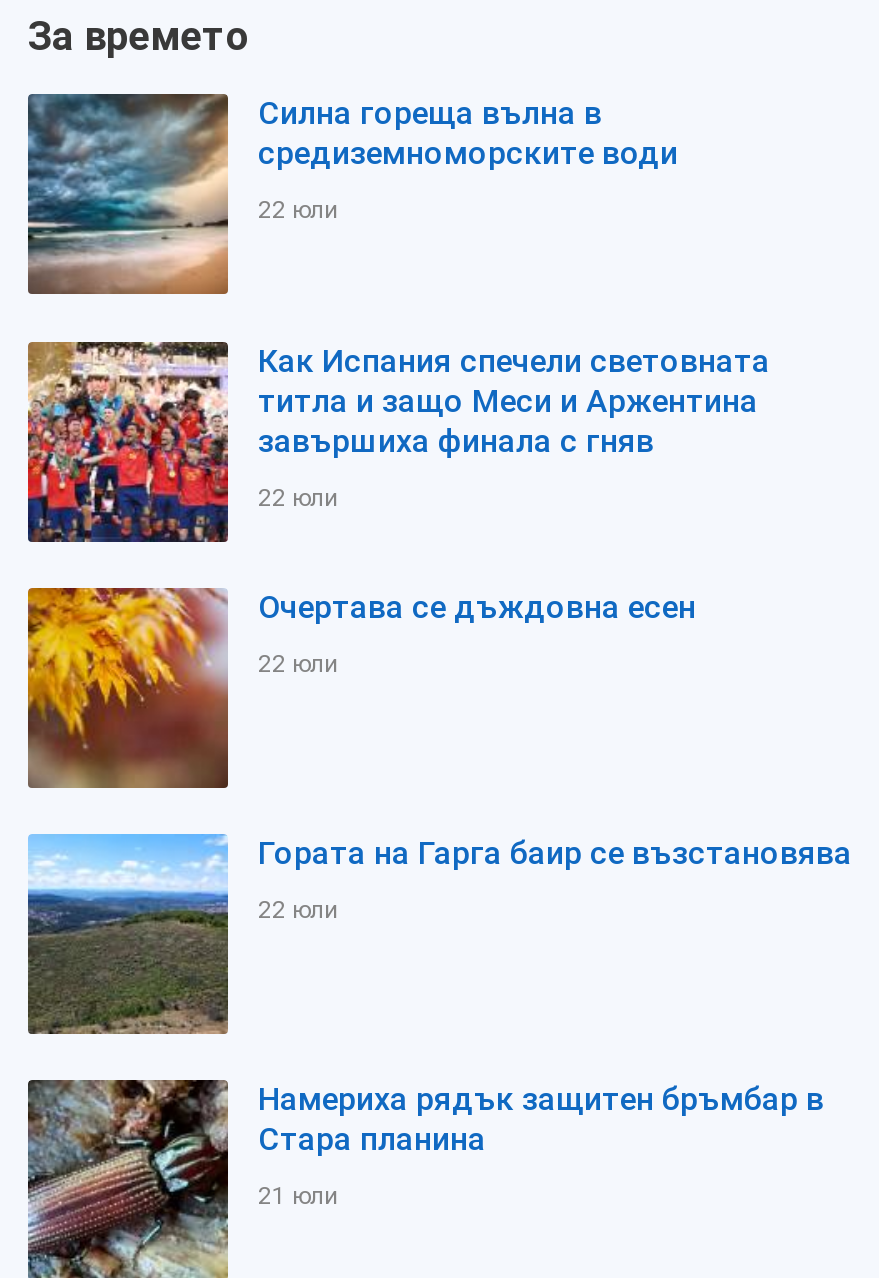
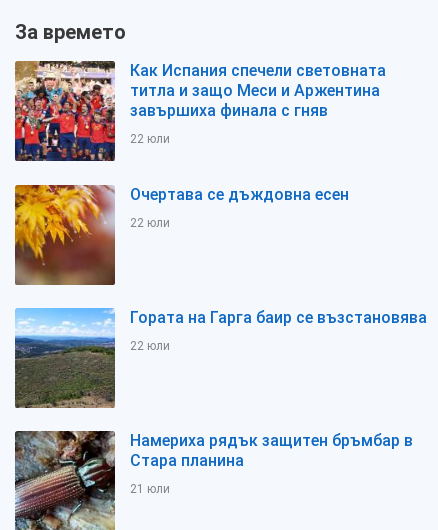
[26,92,678,296] [image] | Силна гореща вълна в | средиземноморските води | 22 юли -> none

